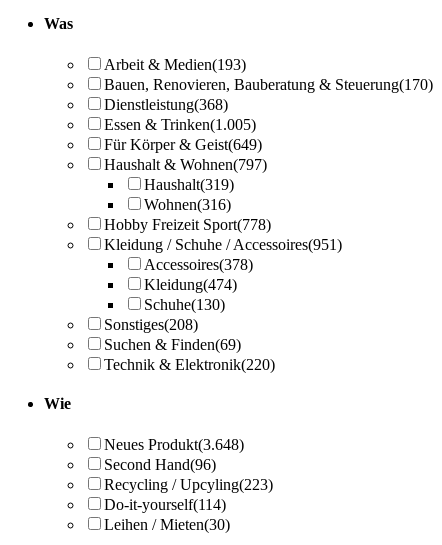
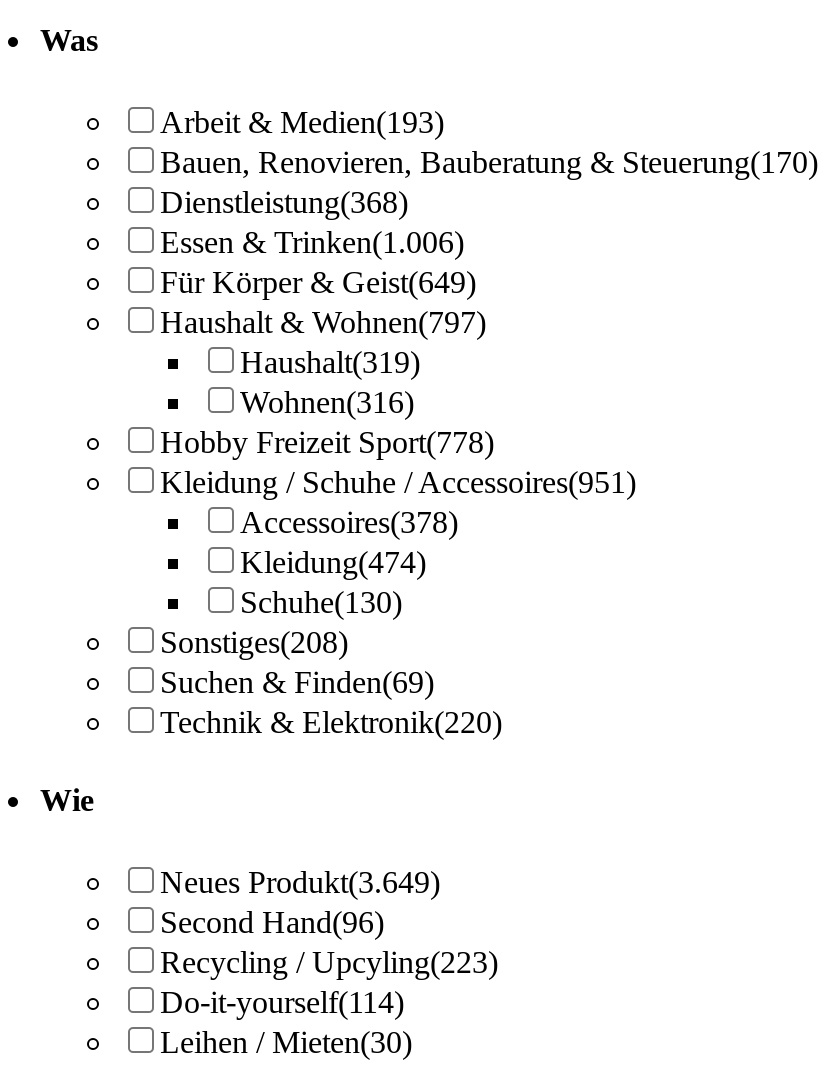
[104,116,256,133] Essen & Trinken(1.005) -> [160,225,464,259] Essen & Trinken(1.006)
[104,436,244,453] Neues Produkt(3.648) -> [160,866,440,900] Neues Produkt(3.649)

